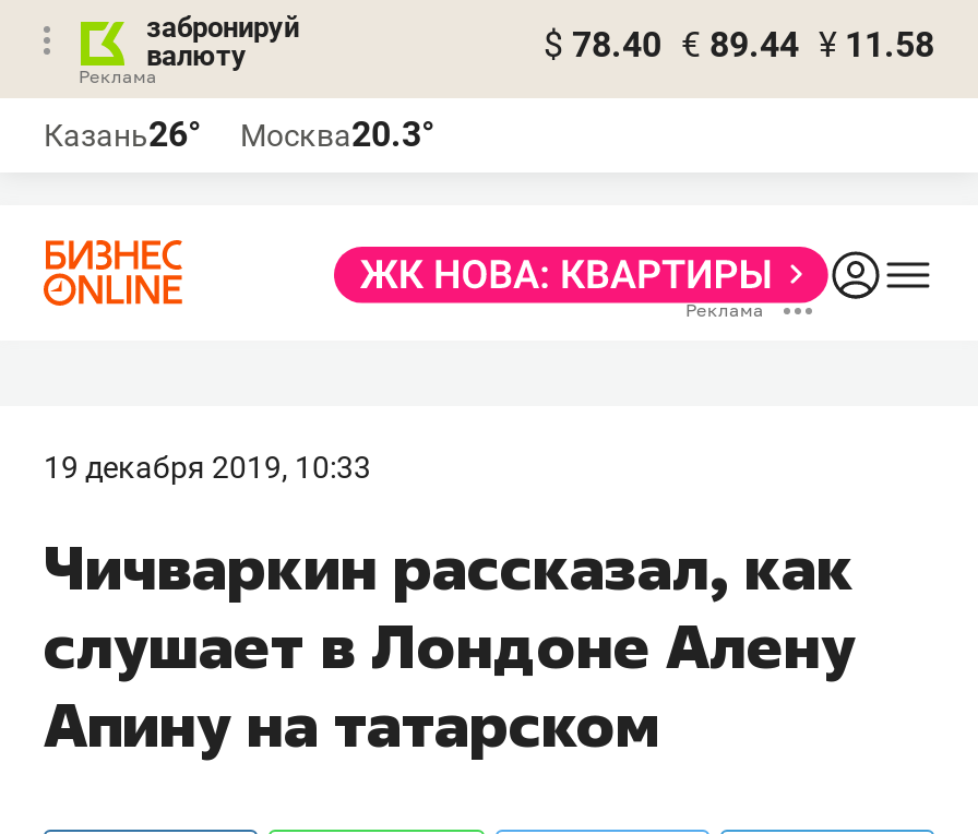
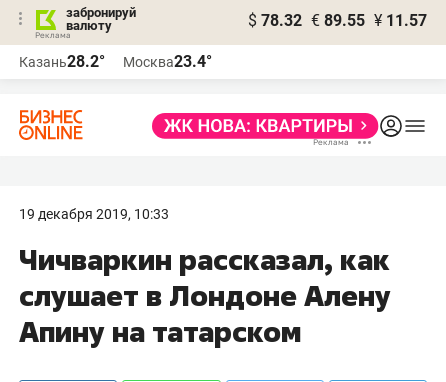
[544,24,934,65] $ 78.40 € 89.44 ¥ 11.58 -> [248,11,427,30] $ 78.32 € 89.55 ¥ 11.57
[44,114,201,155] Казань26° -> [19,52,105,71] Казань28.2°
[240,114,434,155] Москва20.3° -> [123,52,212,71] Москва23.4°

